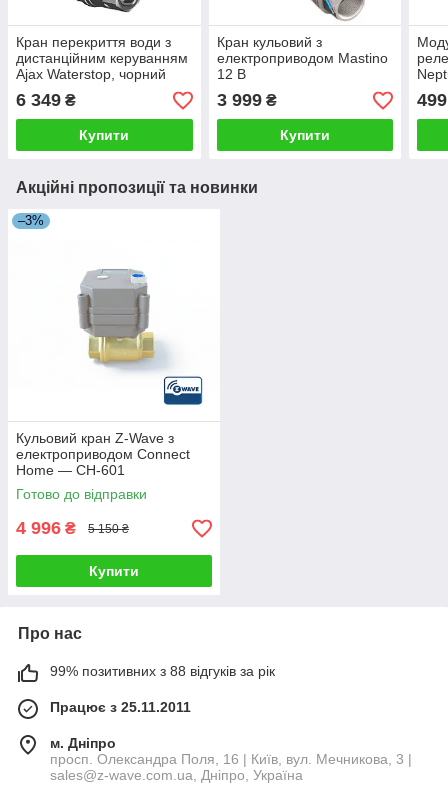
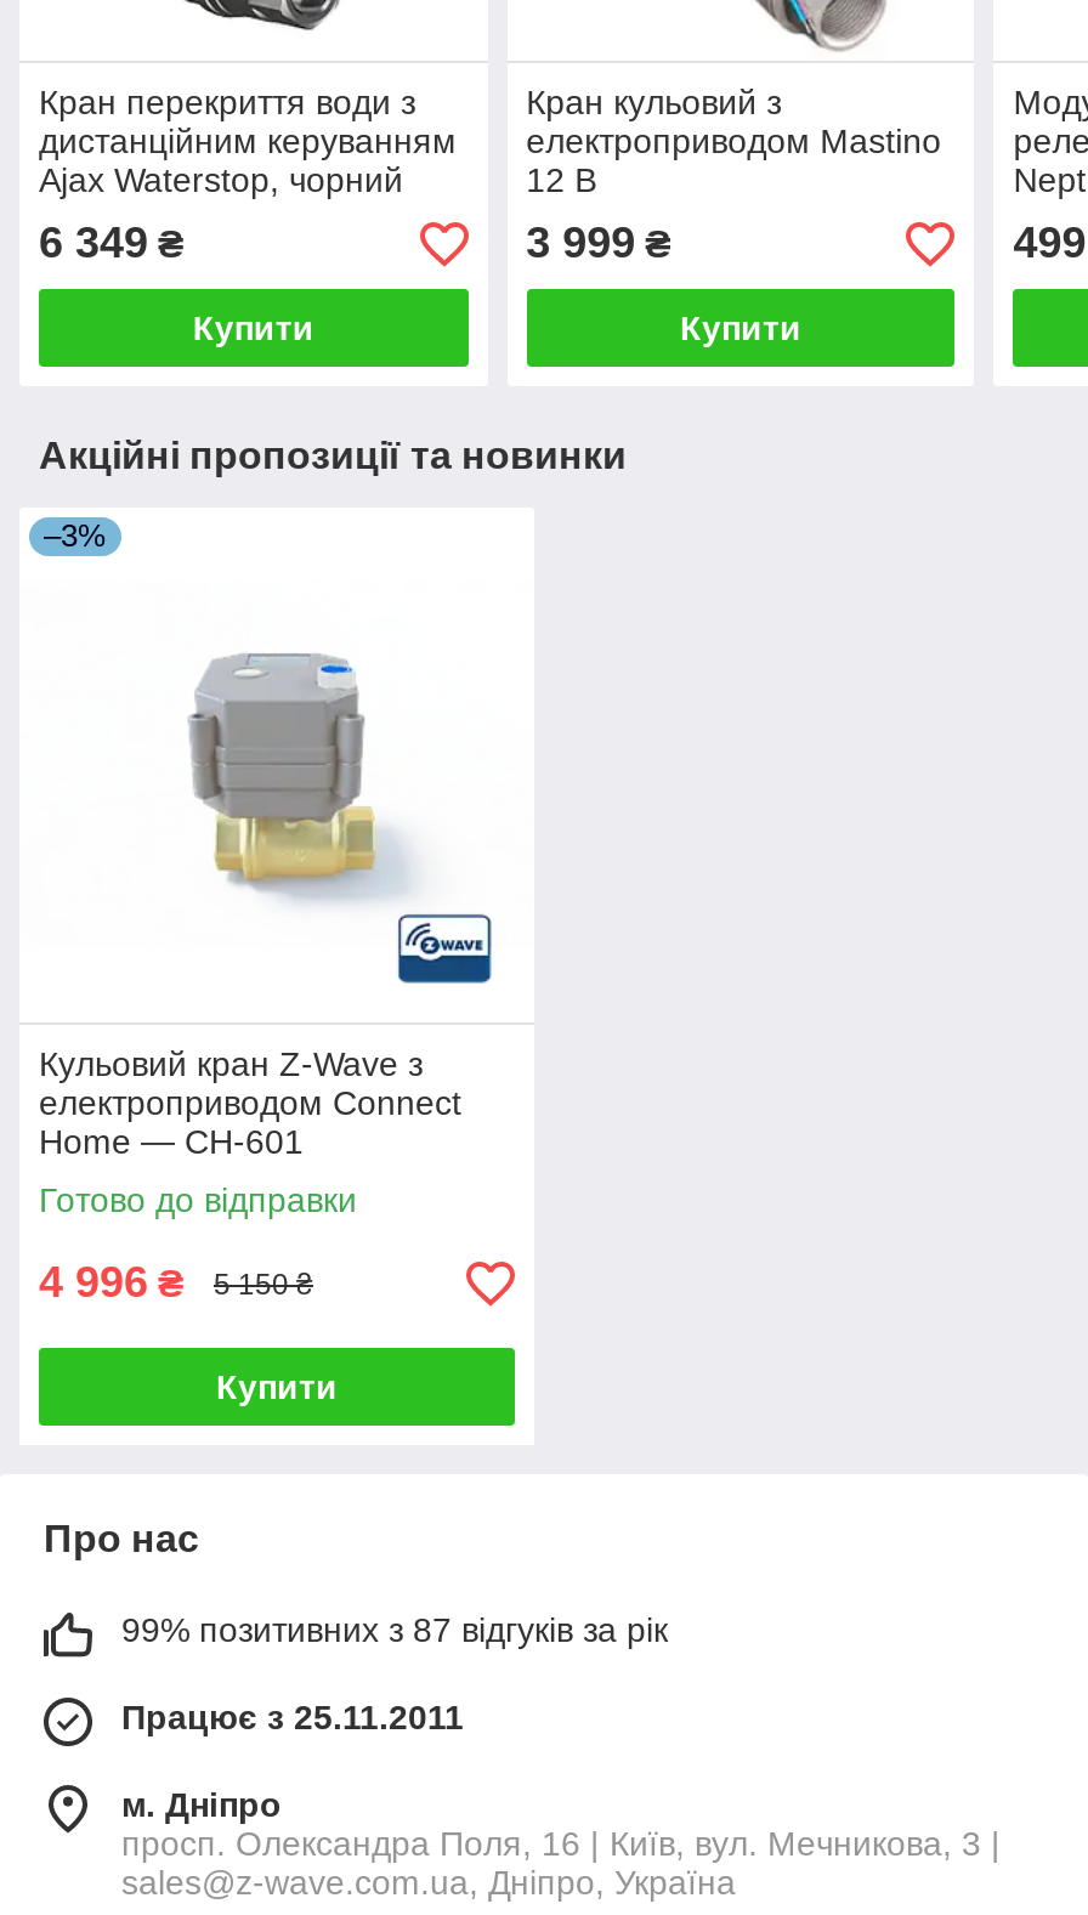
[50,663,275,679] 99% позитивних з 88 відгуків за рік -> [121,1611,668,1650] 99% позитивних з 87 відгуків за рік

